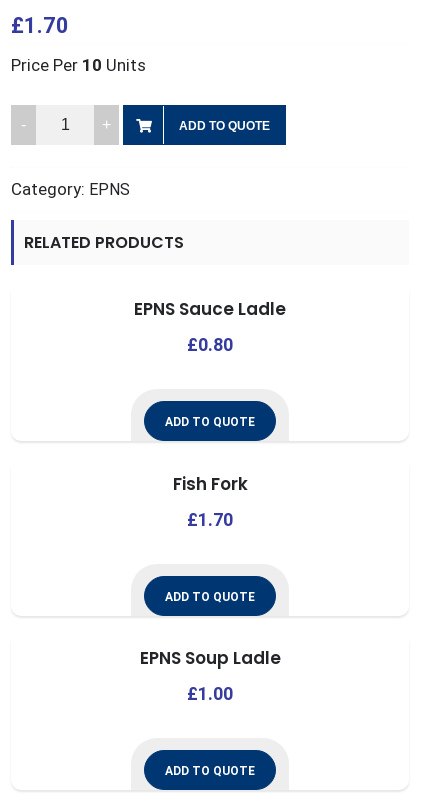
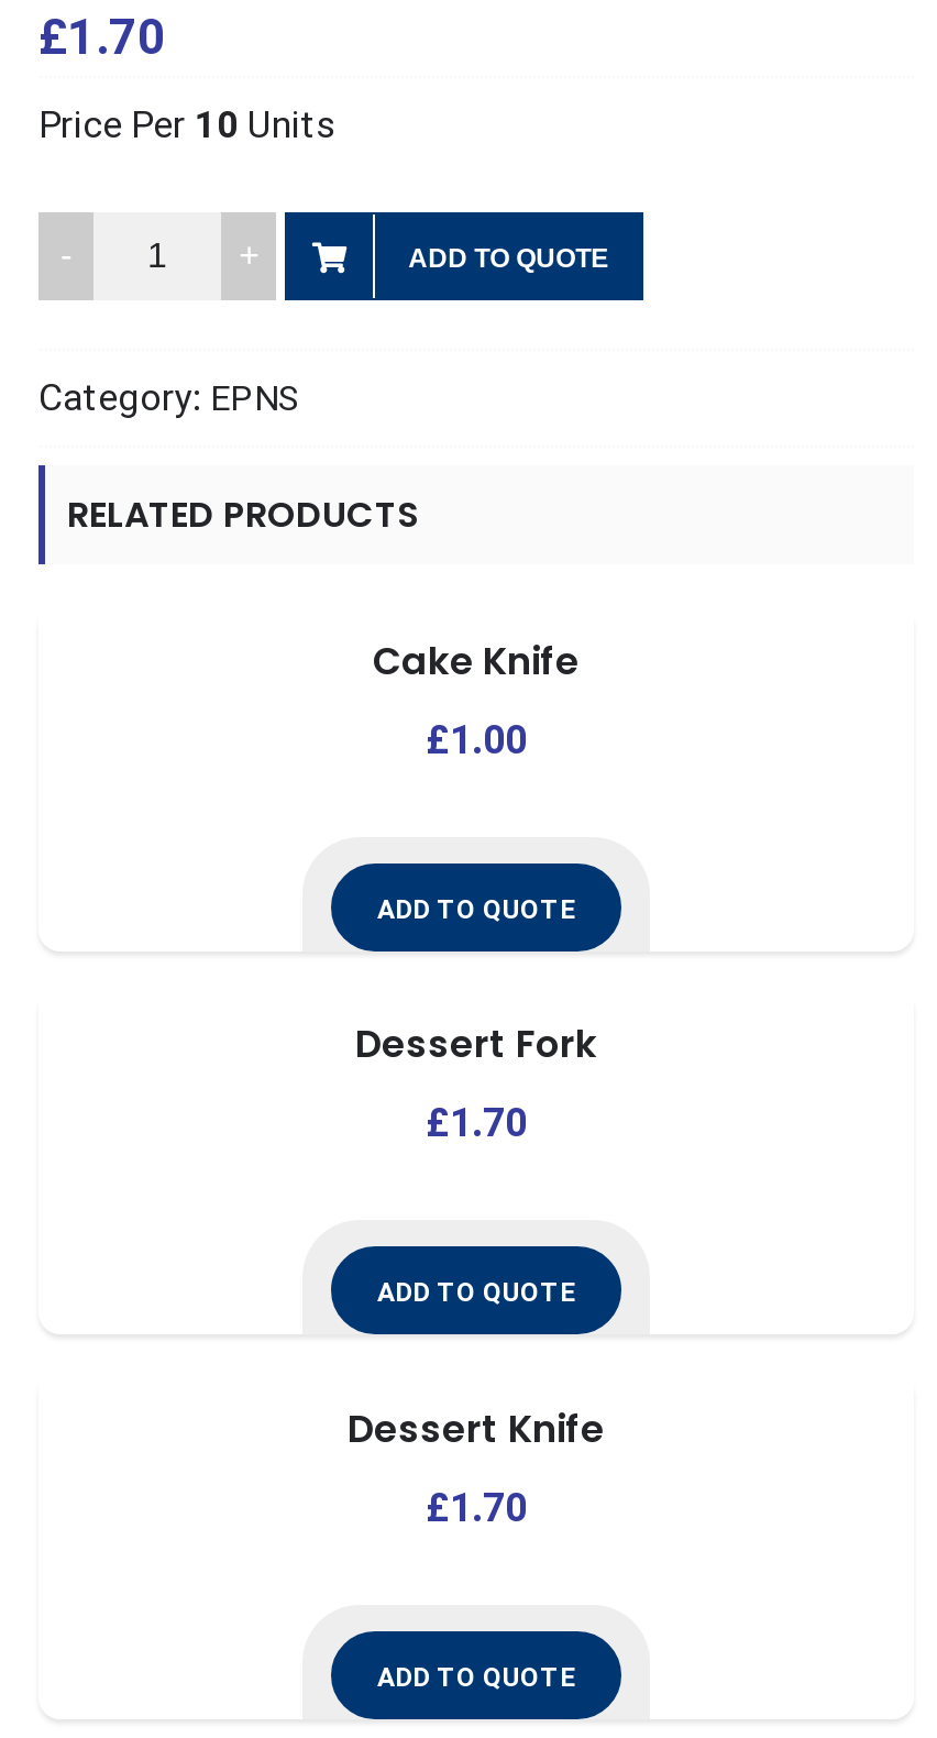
[134,297,286,321] EPNS Sauce Ladle -> [373,634,580,687] Cake Knife
[187,334,233,355] £0.80 -> [426,716,527,762] £1.00
[172,472,247,496] Fish Fork -> [355,1019,597,1072] Dessert Fork
[139,646,280,670] EPNS Soup Ladle -> [348,1404,605,1456] Dessert Knife
[187,683,233,704] £1.00 -> [426,1485,527,1531] £1.70

